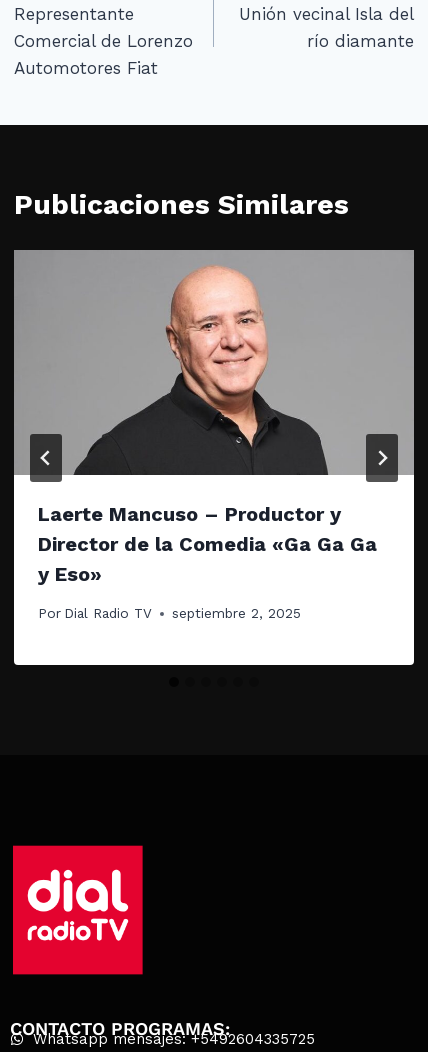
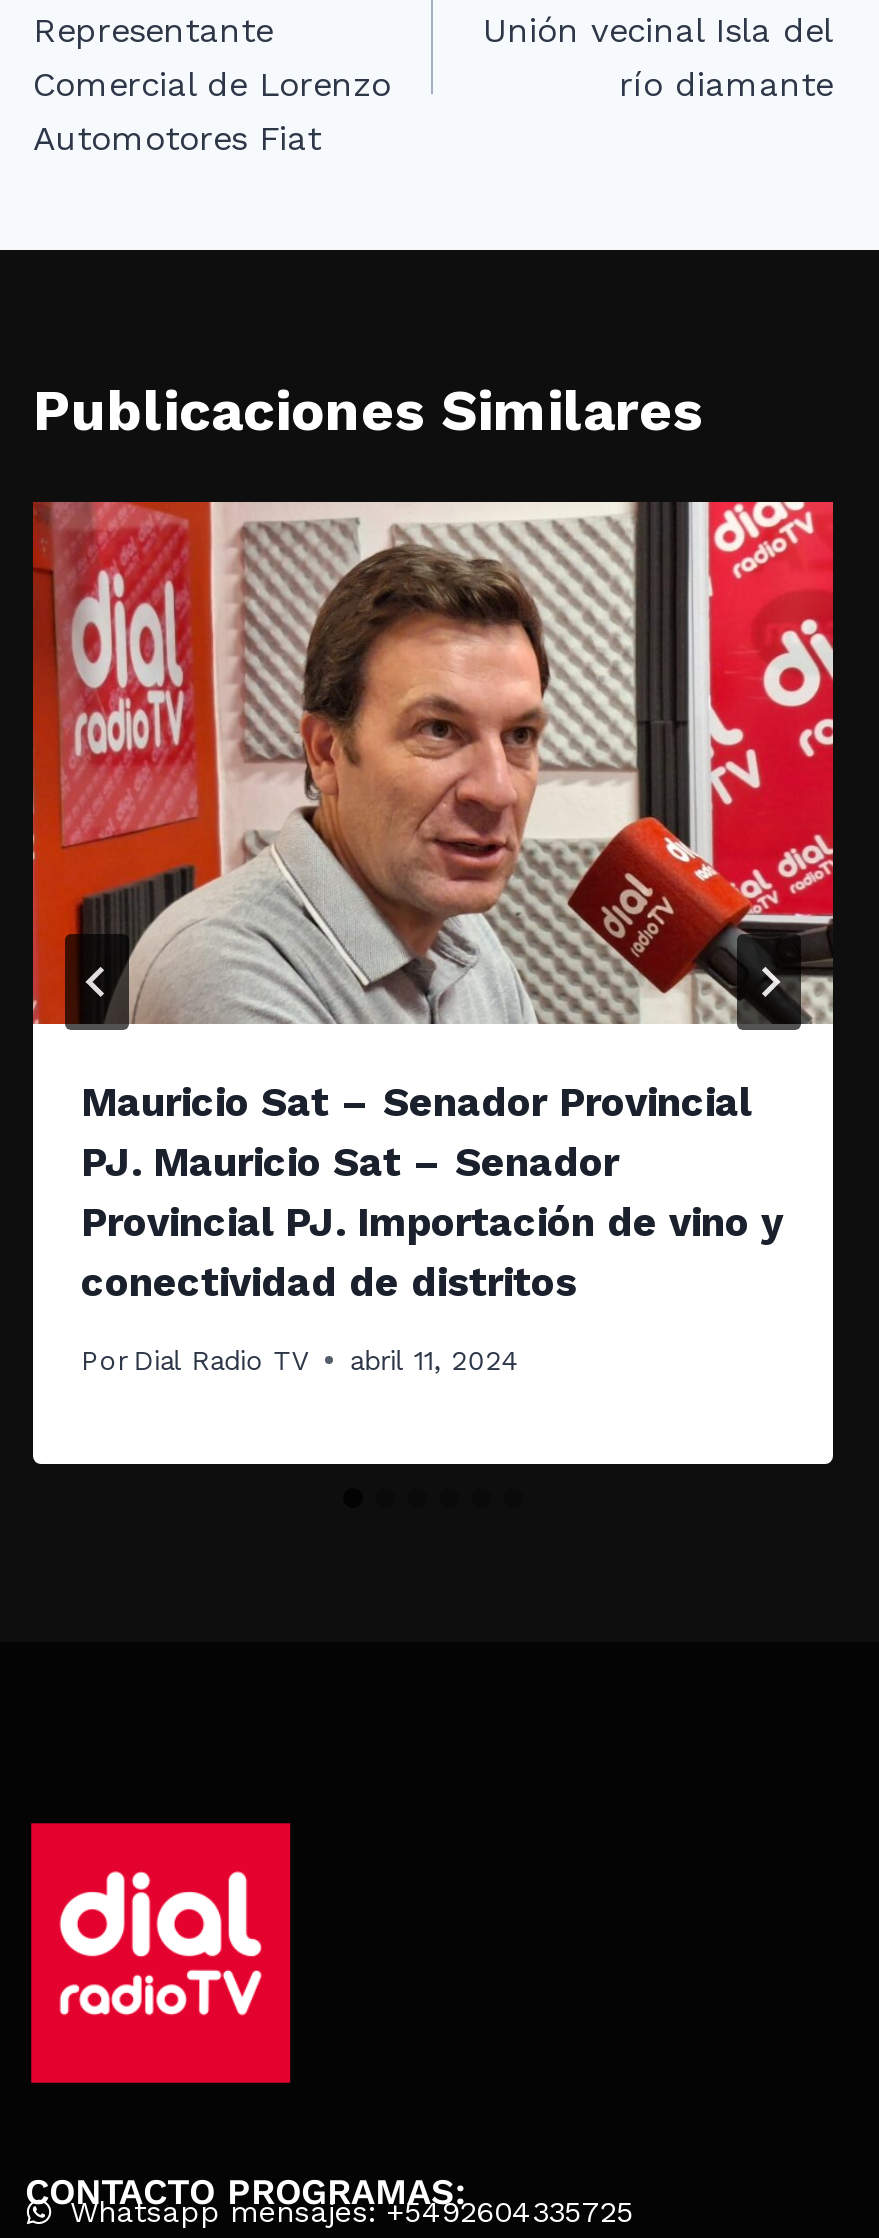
[13,249,415,586] [image] | Laerte Mancuso – Productor y | Director de la Comedia «Ga Ga Ga | y Eso» -> [31,500,835,1306] [image] | Mauricio Sat – Senador Provincial | PJ. Mauricio Sat – Senador | Provincial PJ. Importación de vino y | conectividad de distritos
[38,605,301,621] Por Dial Radio TV septiembre 2, 2025 -> [81,1343,517,1375] Por Dial Radio TV abril 11, 2024

